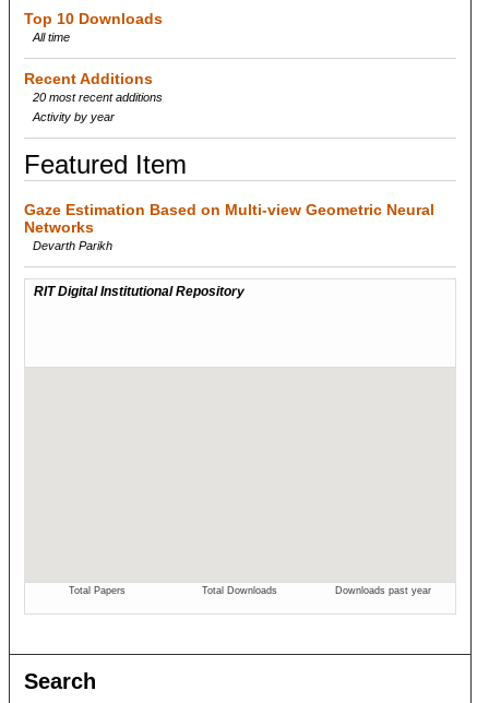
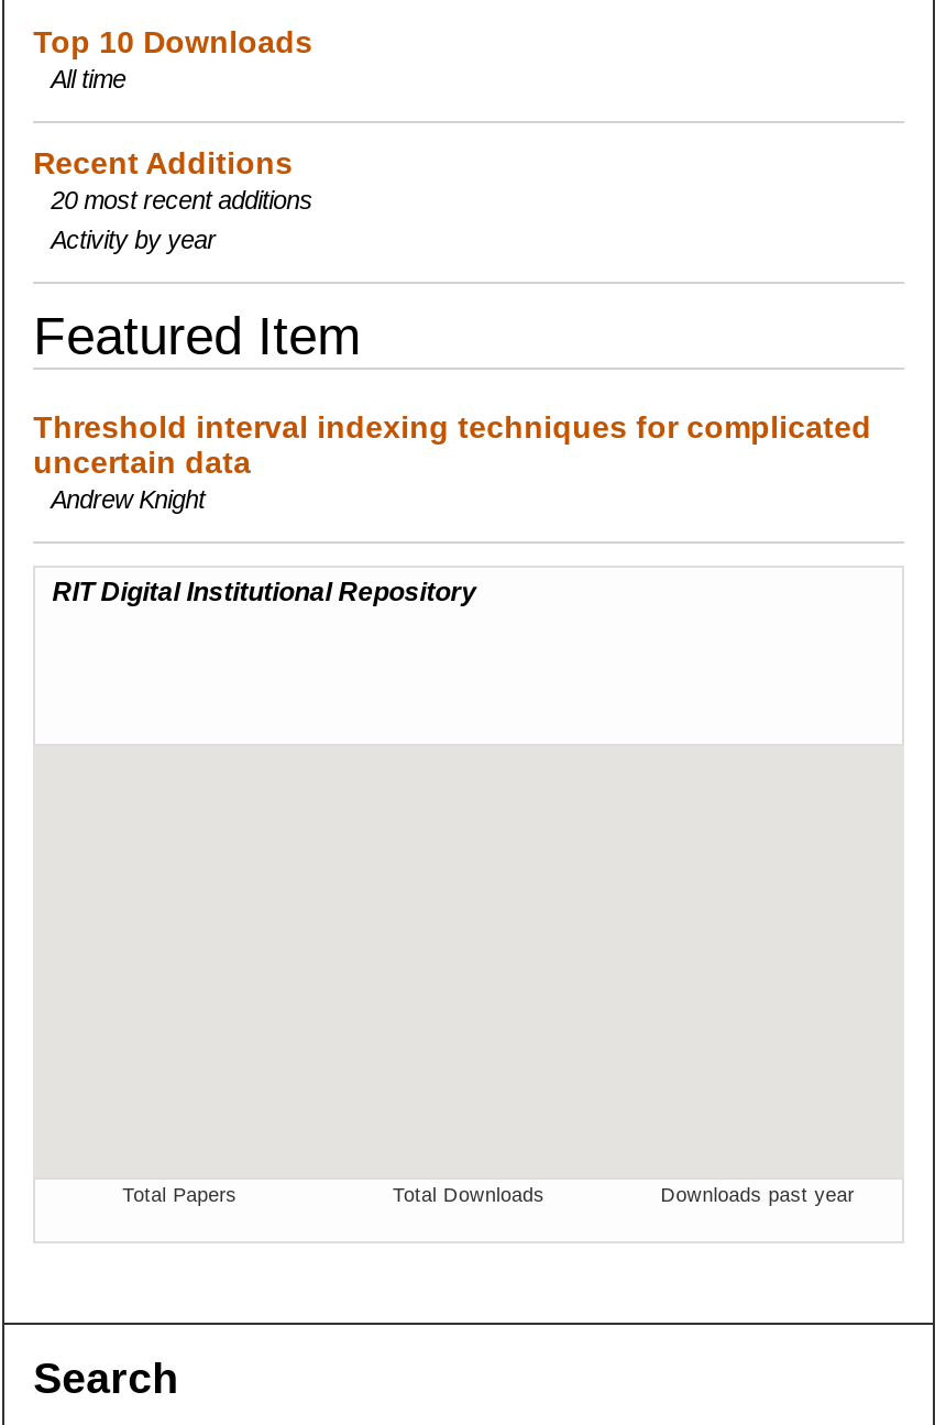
[24,201,435,252] Gaze Estimation Based on Multi-view Geometric Neural | Networks | Devarth Parikh -> [33,409,871,512] Threshold interval indexing techniques for complicated | uncertain data | Andrew Knight

